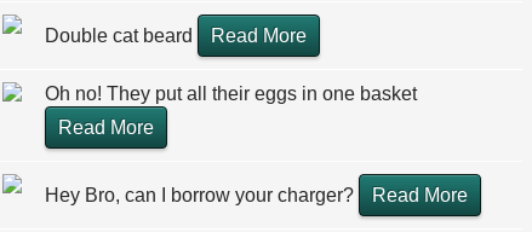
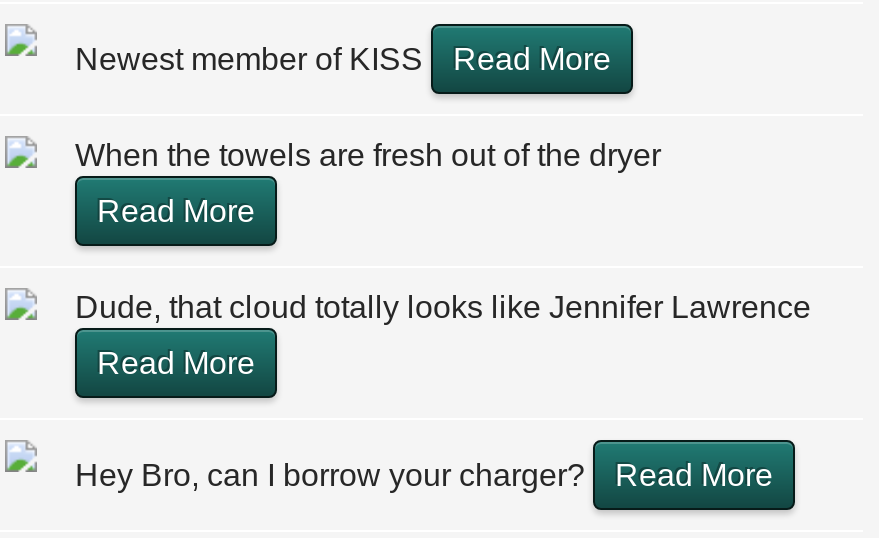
[45,25,198,46] Double cat beard -> [75,42,431,76] Newest member of KISS
[45,83,417,104] Oh no! They put all their eggs in one basket -> [75,138,811,324] When the towels are fresh out of the dryer | Read More | Dude, that cloud totally looks like Jennifer Lawrence

